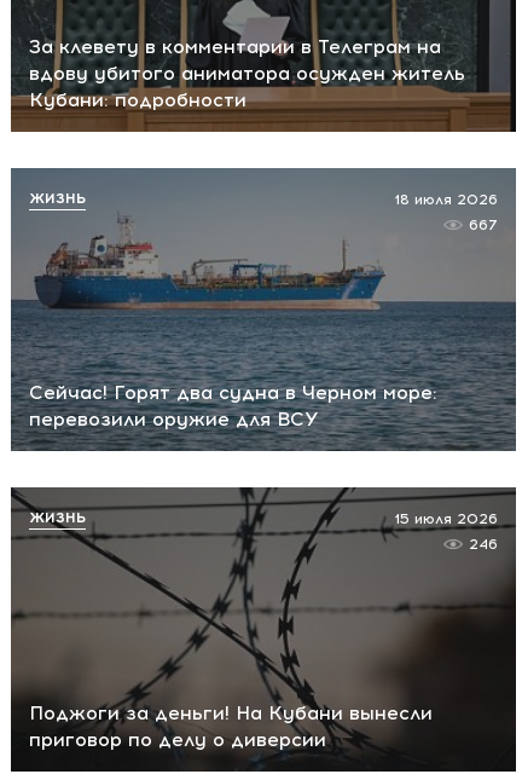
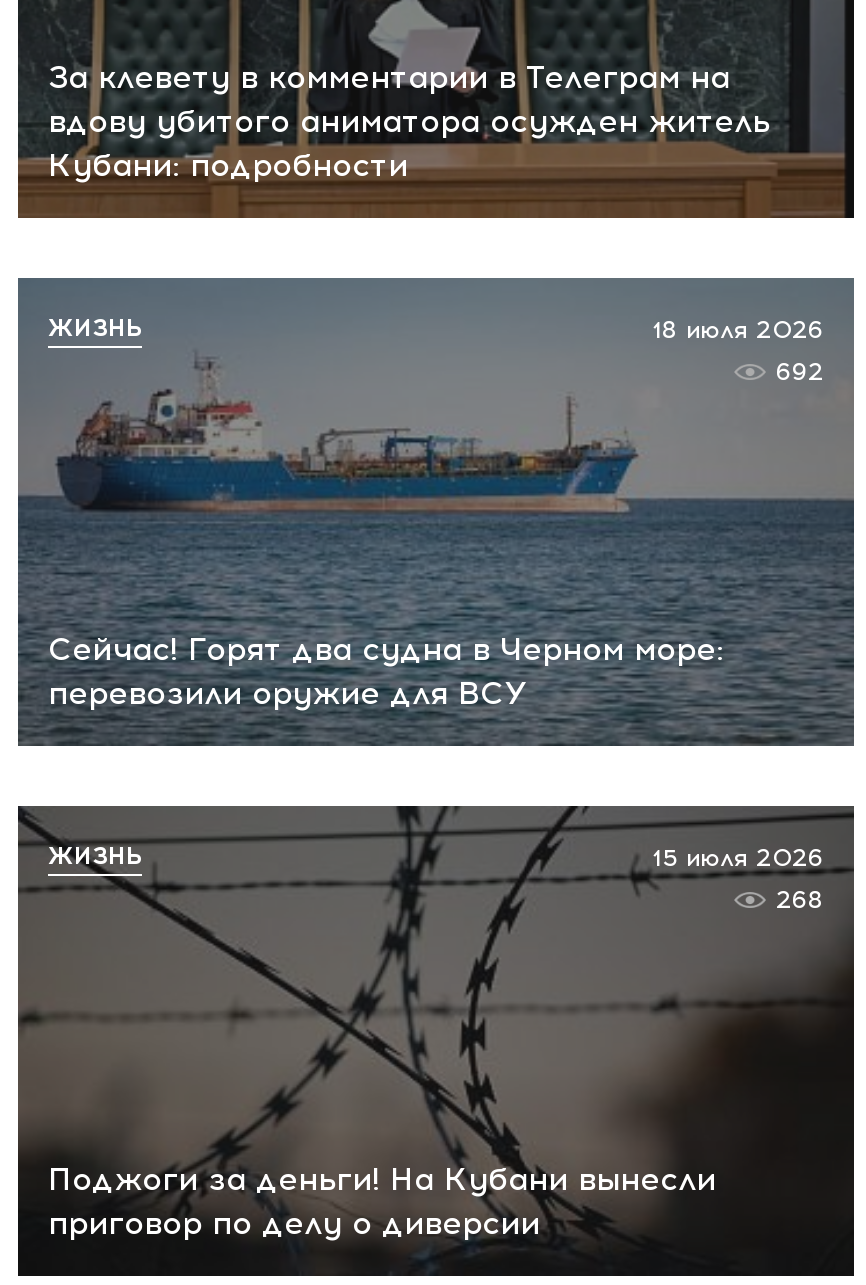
[469,216,498,233] 667 -> [776,357,824,385] 692
[469,536,498,553] 246 -> [776,886,824,914] 268

